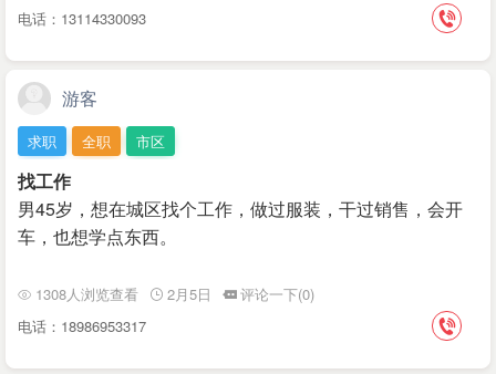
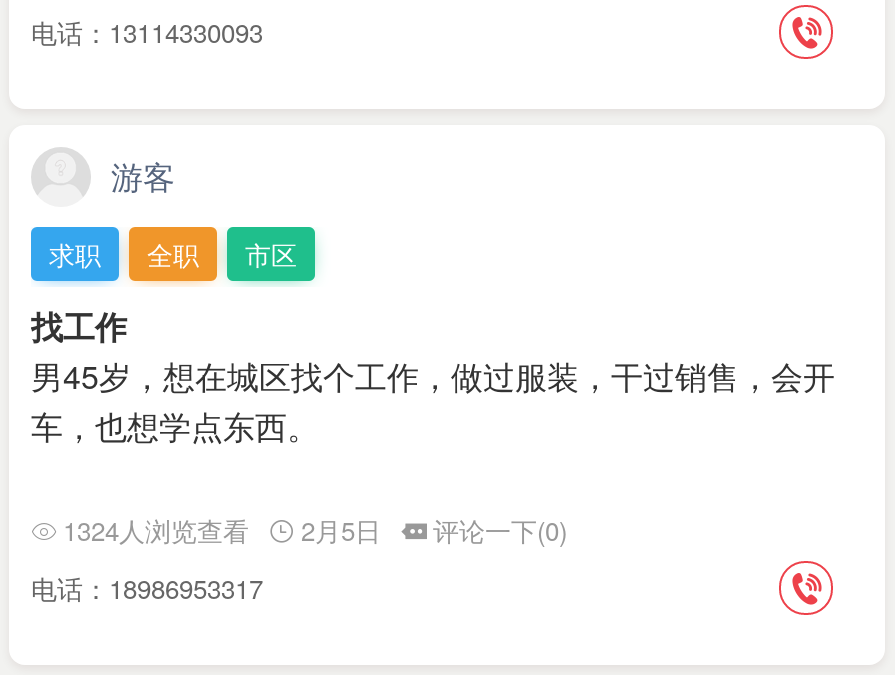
[35,283,314,305] 1308人浏览查看 2月5日 评论一下(0) -> [63,511,567,549] 1324人浏览查看 2月5日 评论一下(0)

